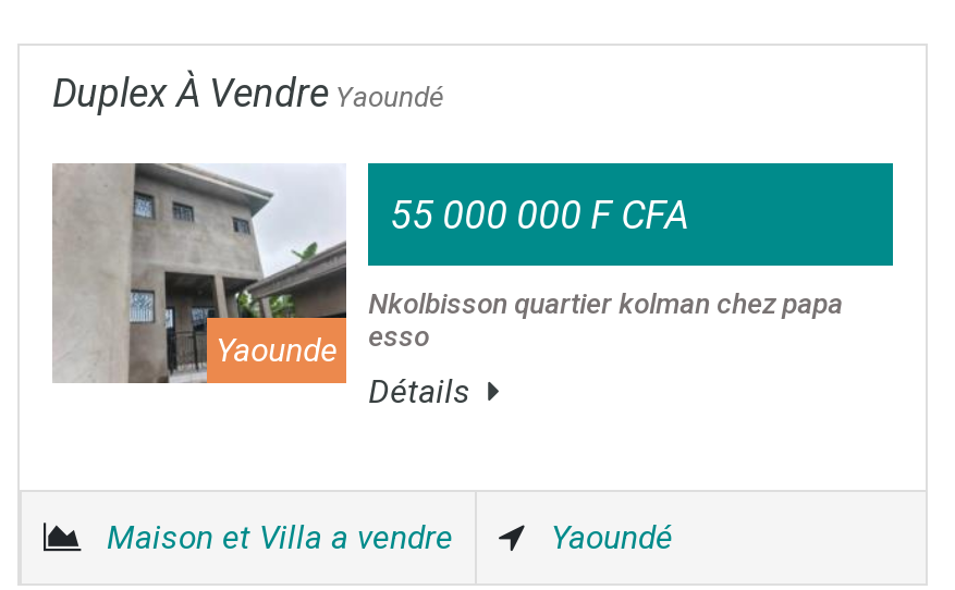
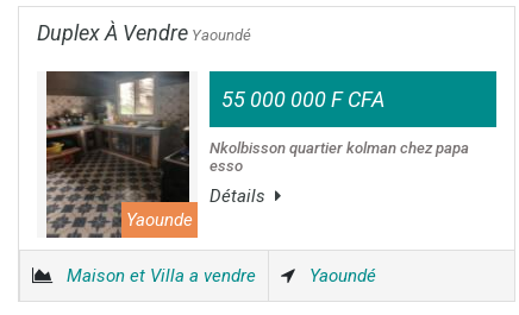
[52,163,348,385] [image] -> [38,70,198,239] [image]
moved [216,331,338,371] -> [126,209,193,230]: Yaounde

